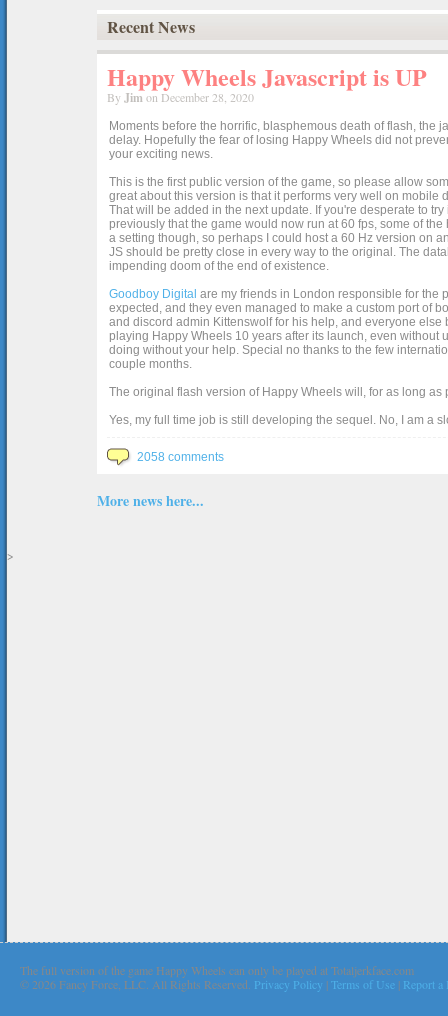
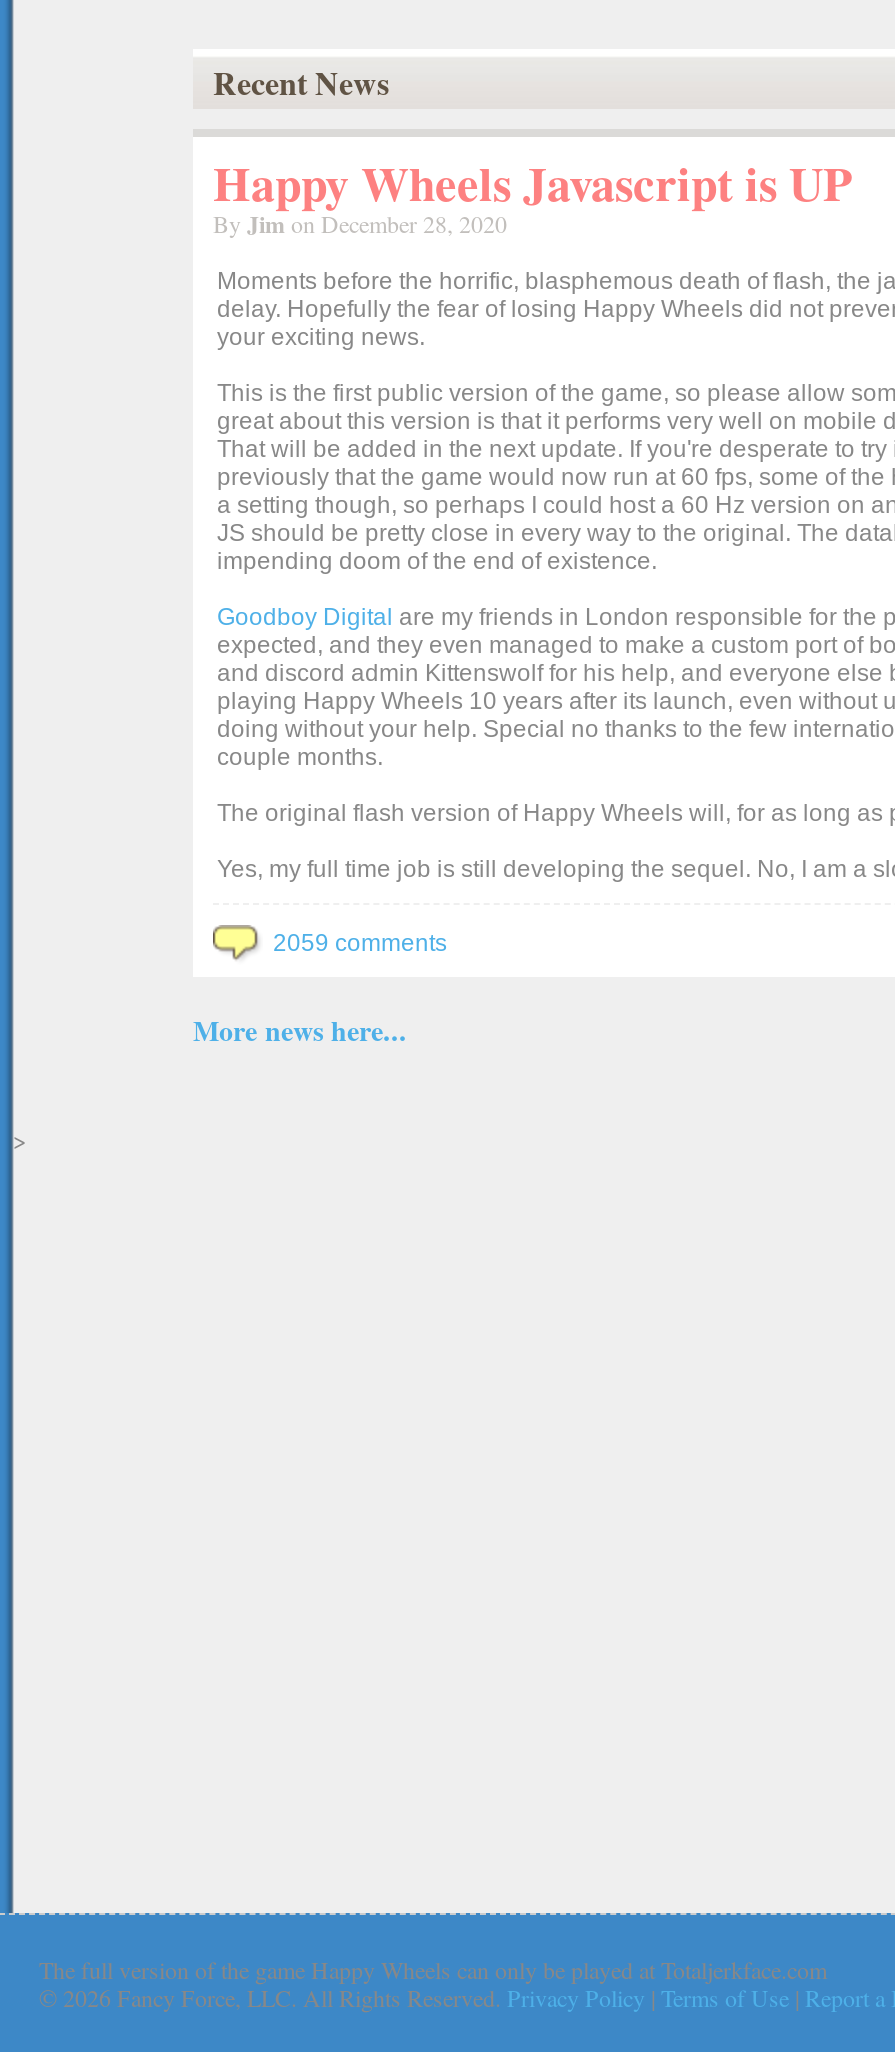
[137,450,224,464] 2058 comments -> [273,929,447,957] 2059 comments

